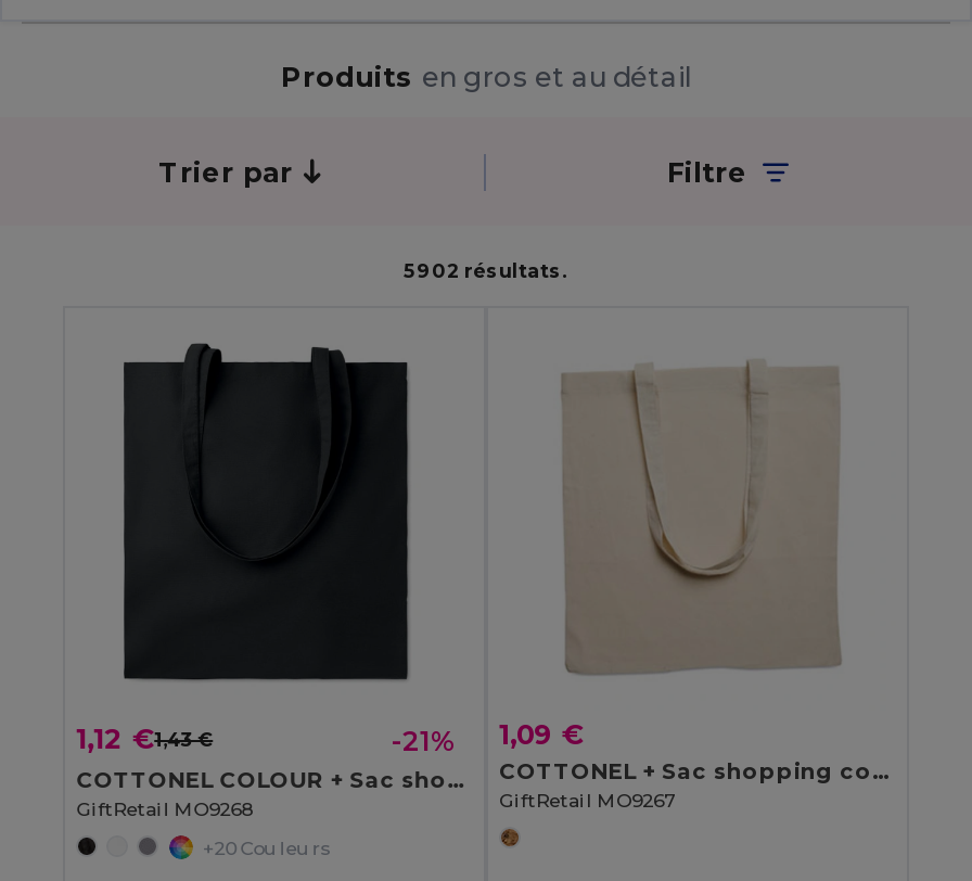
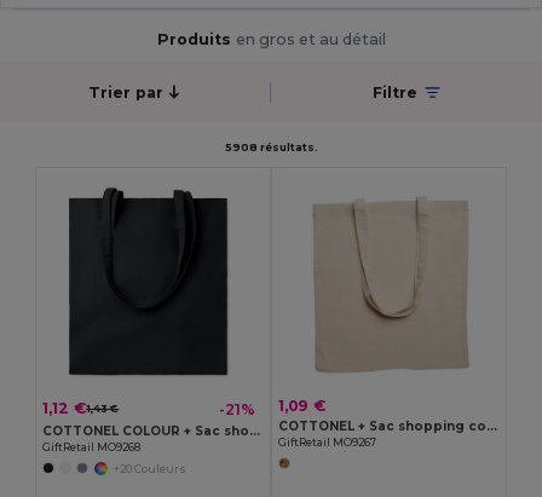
[404,261,568,283] 5902 résultats. -> [224,142,318,154] 5908 résultats.

